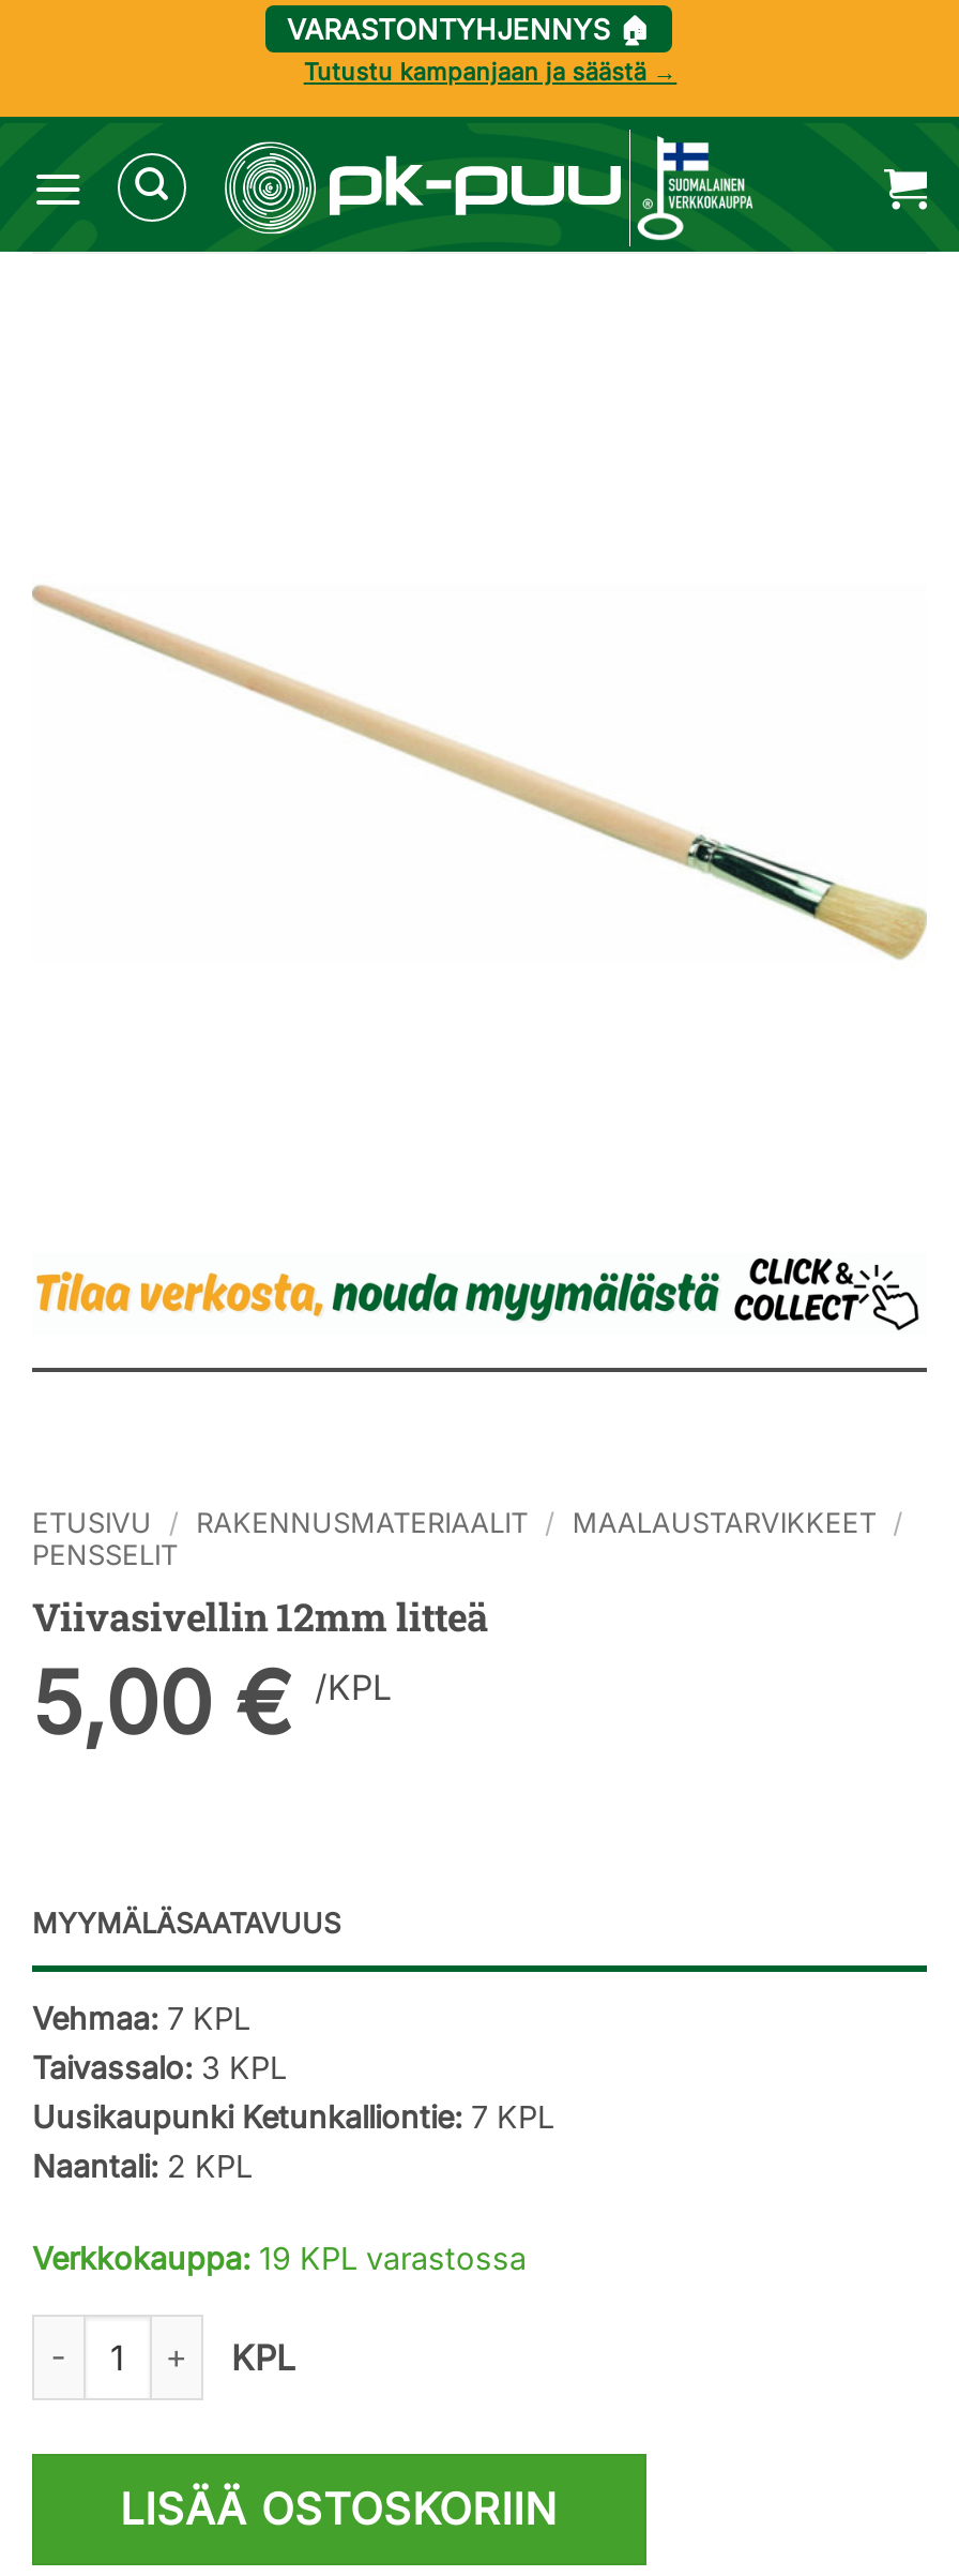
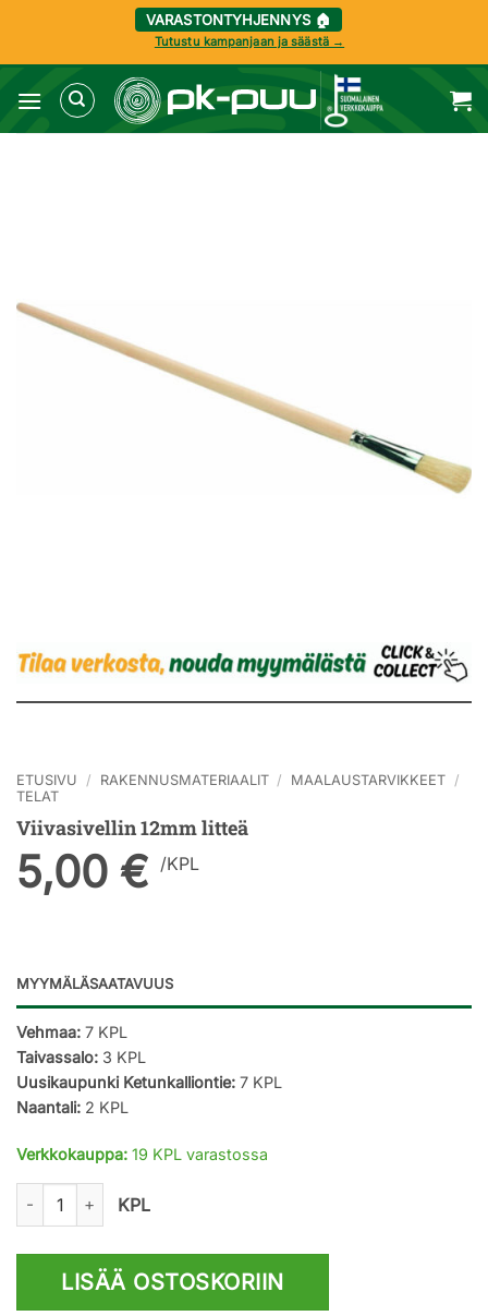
[32,1538,178,1570] PENSSELIT -> [16,788,59,804] TELAT

